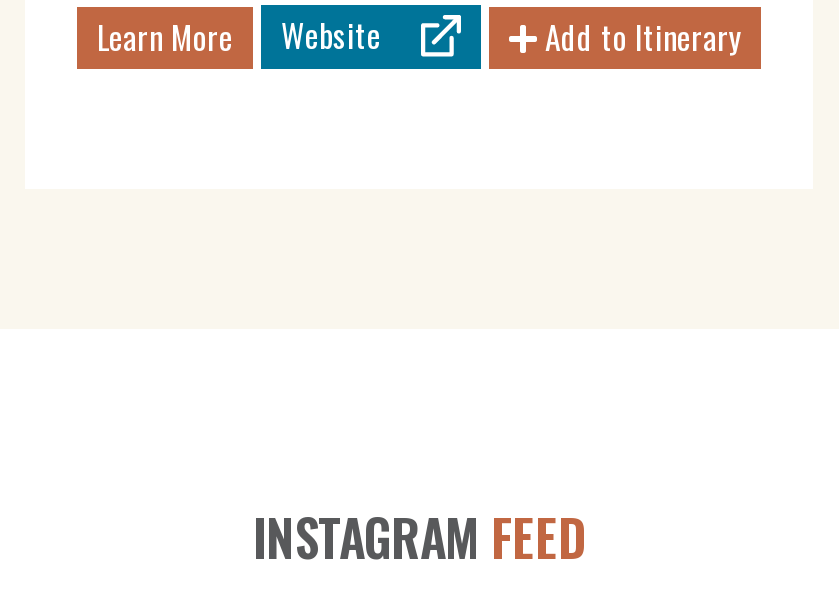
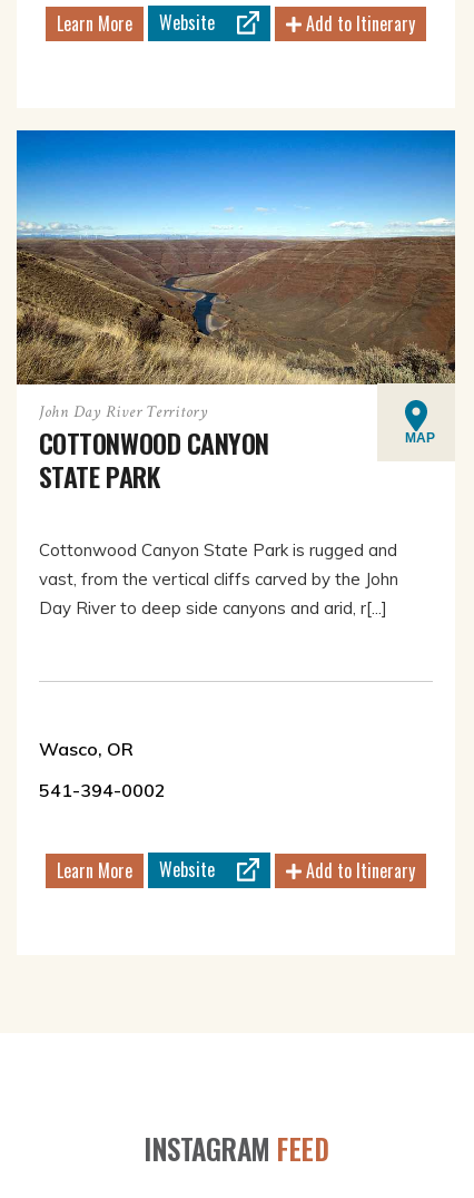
none -> [16,129,456,496] [image] | John Day River Territory | COTTONWOOD CANYON | STATE PARK
none -> [39,540,398,619] Cottonwood Canyon State Park is rugged and | vast, from the vertical cliffs carved by the John | Day River to deep side canyons and arid, r[...]
none -> [39,738,415,884] Wasco, OR | 541-394-0002 | Learn More | Website | Add to Itinerary
none -> [405,430,435,446] MAP

